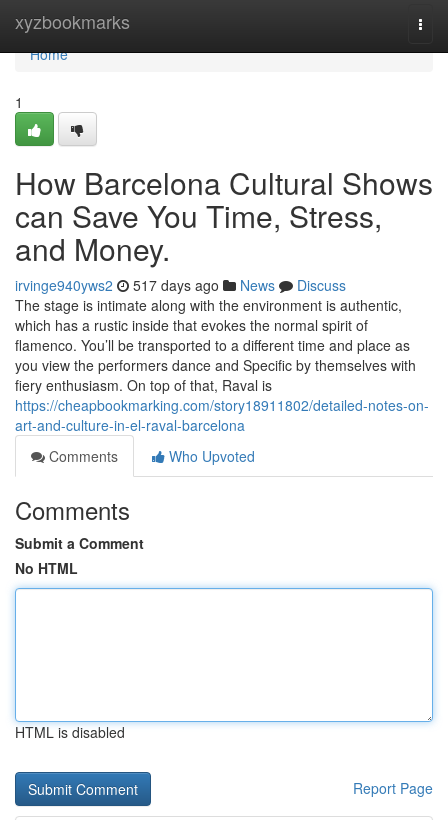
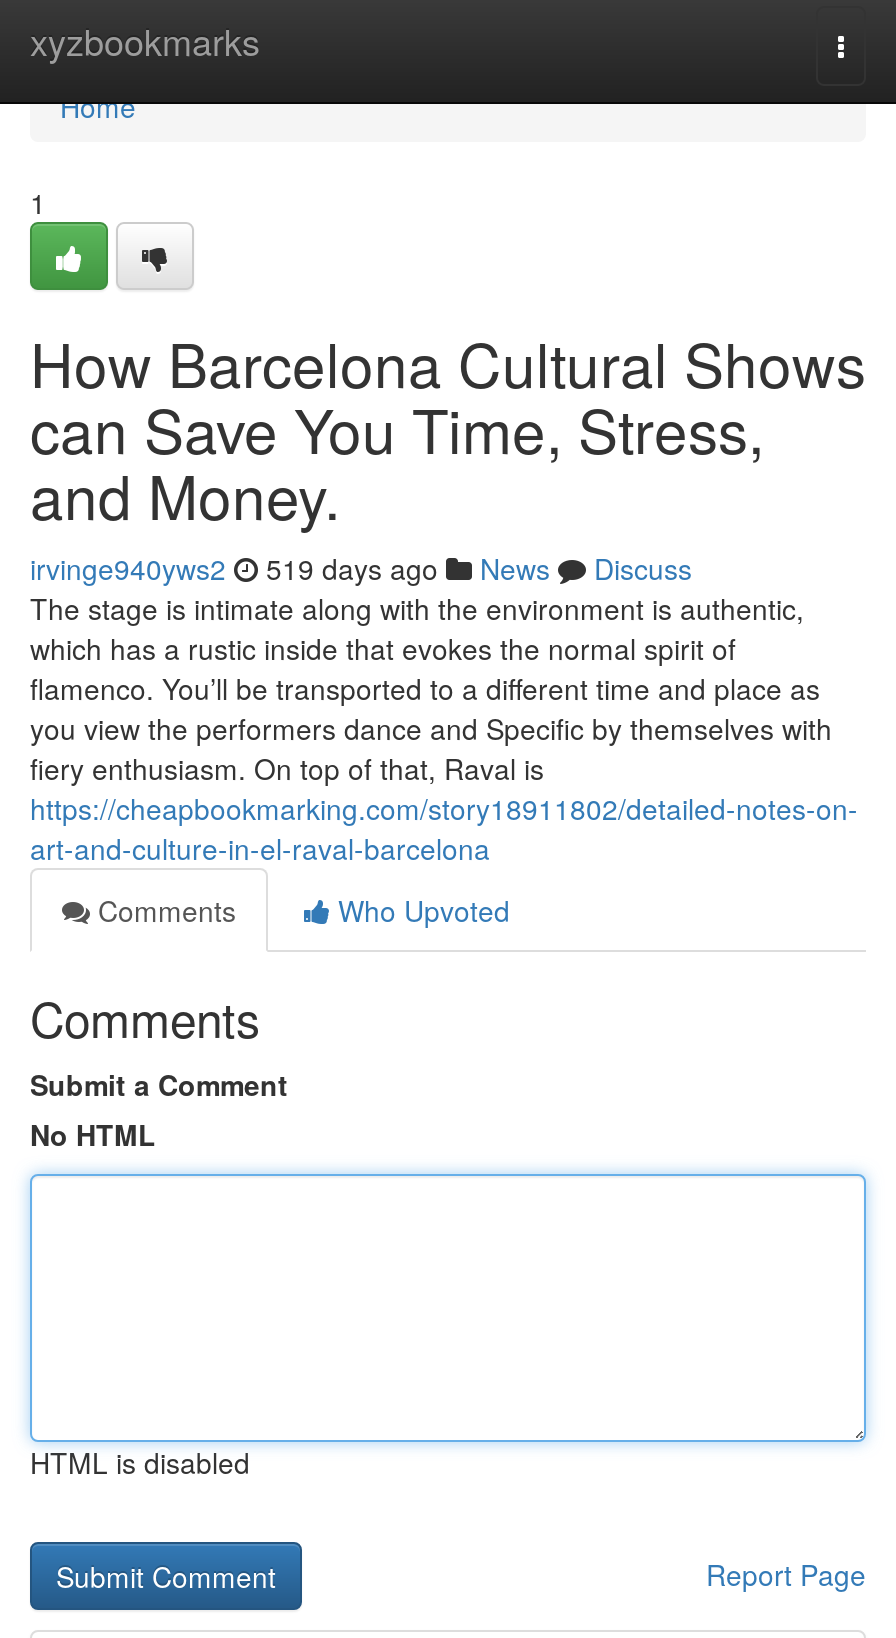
[15,275,346,295] irvinge940yws2 517 days ago News Discuss -> [30,548,692,588] irvinge940yws2 519 days ago News Discuss

